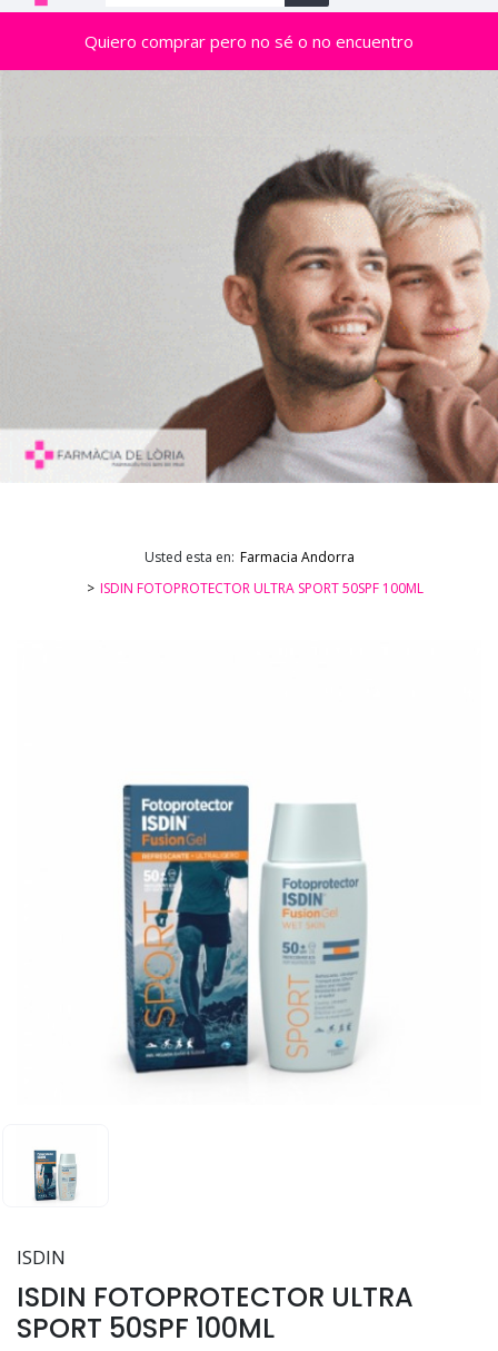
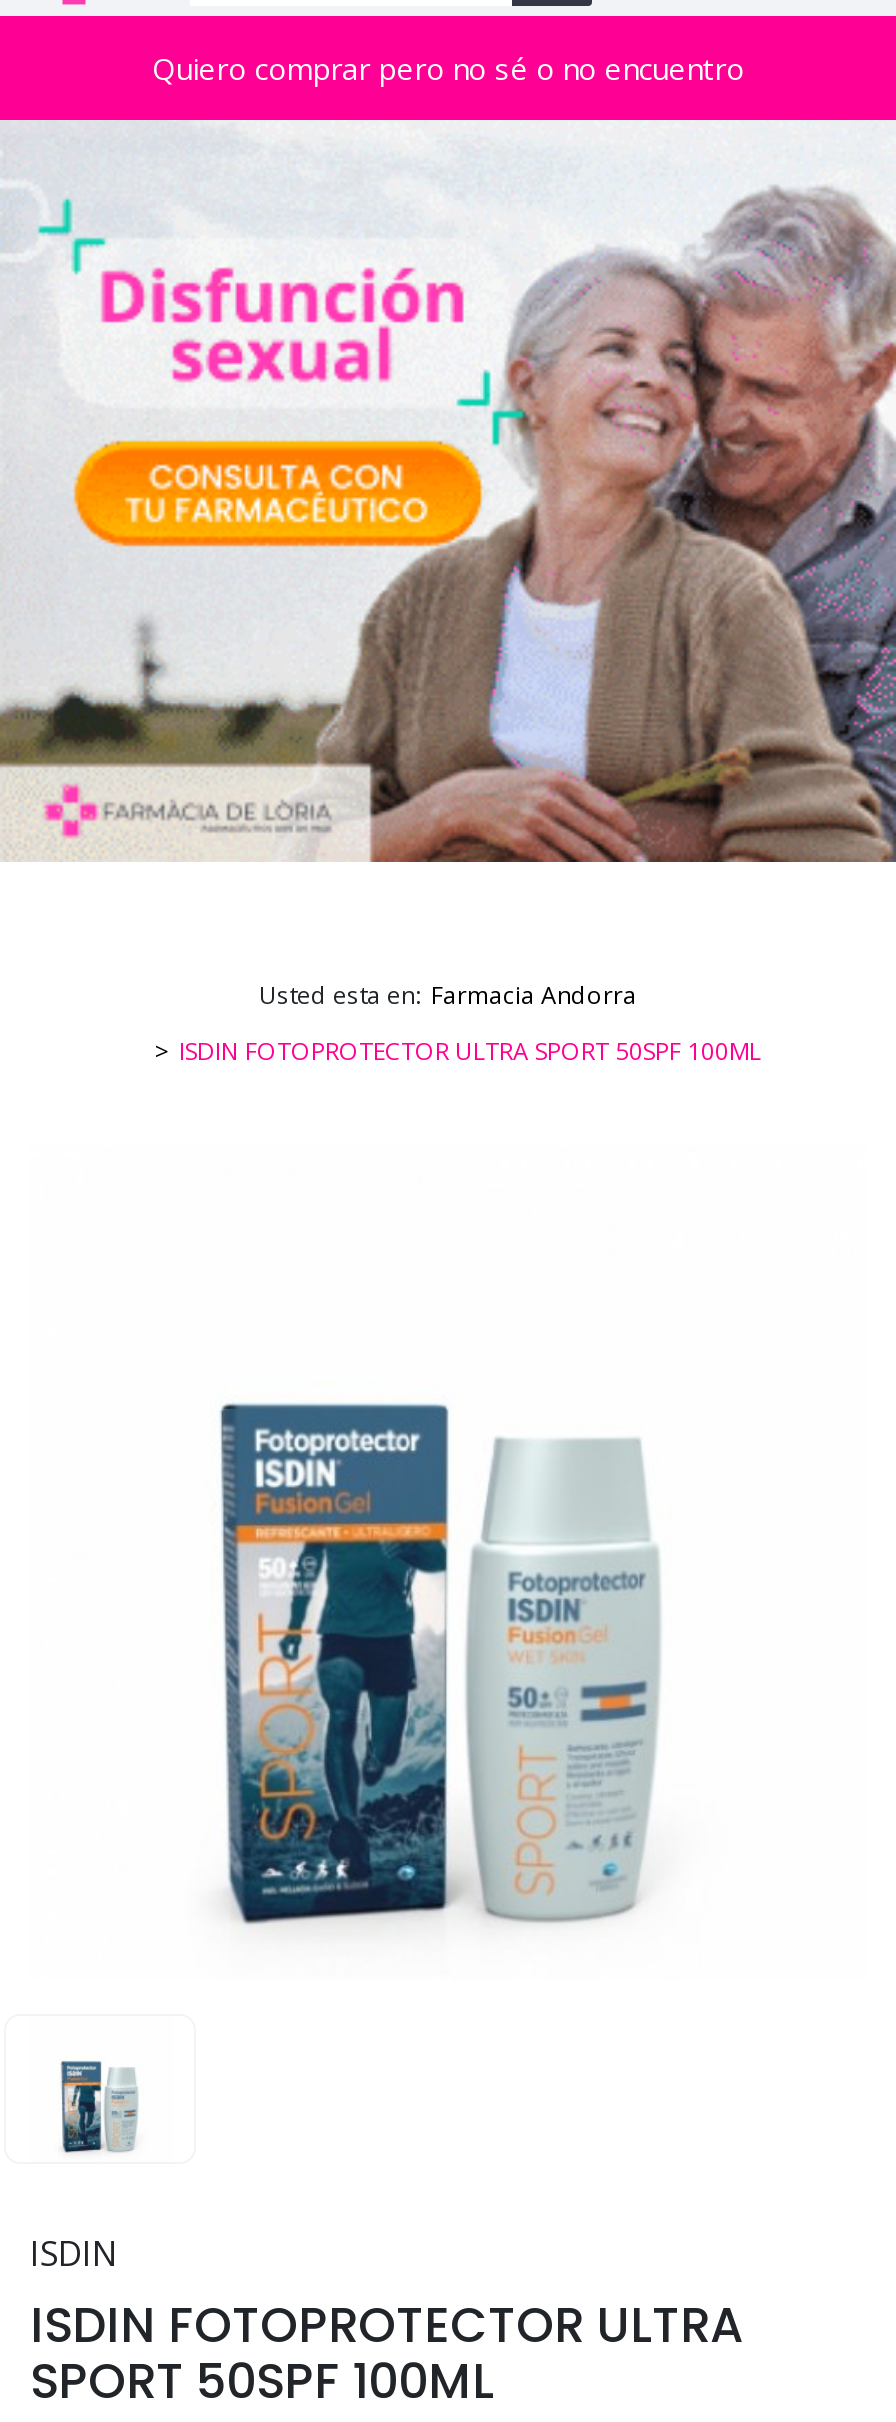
[3,71,495,483] [image] -> [6,122,890,864] [image]

